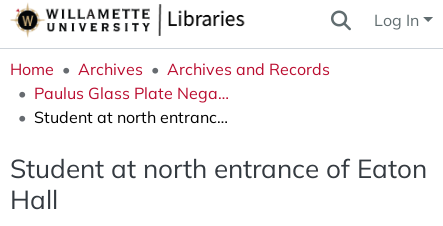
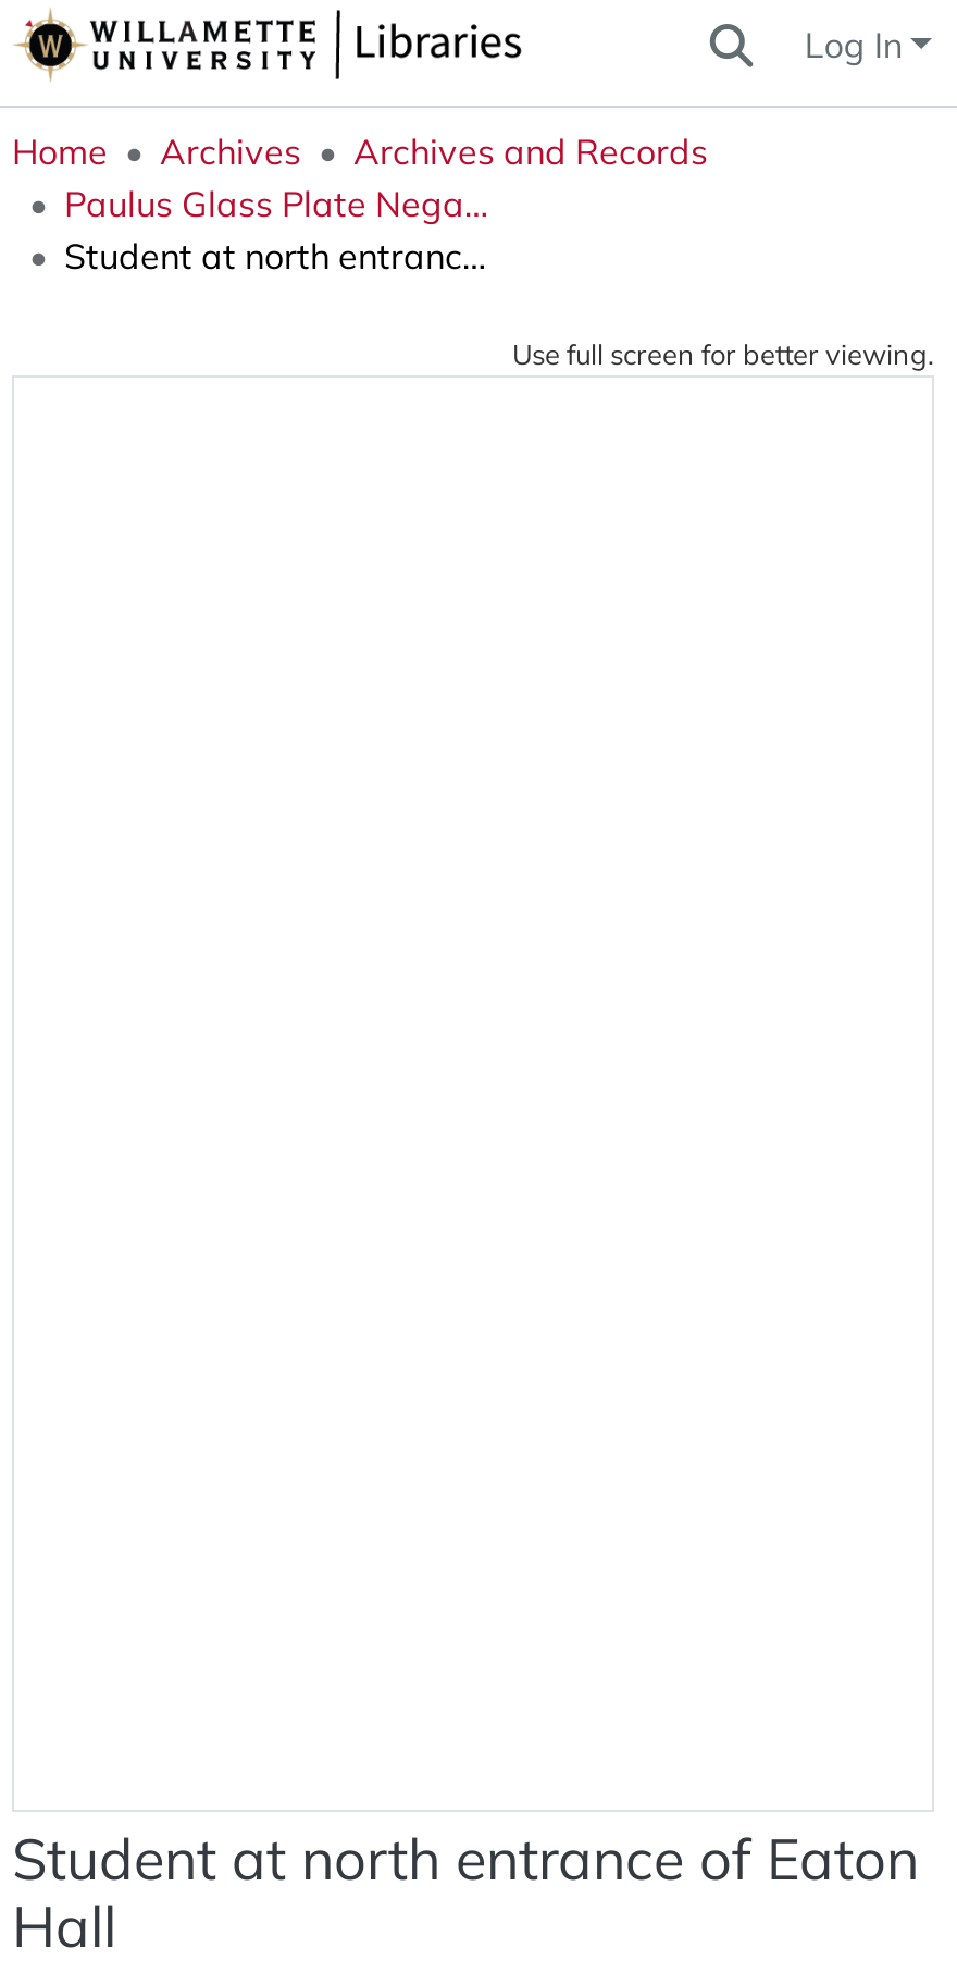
none -> [512,336,934,371] Use full screen for better viewing.

